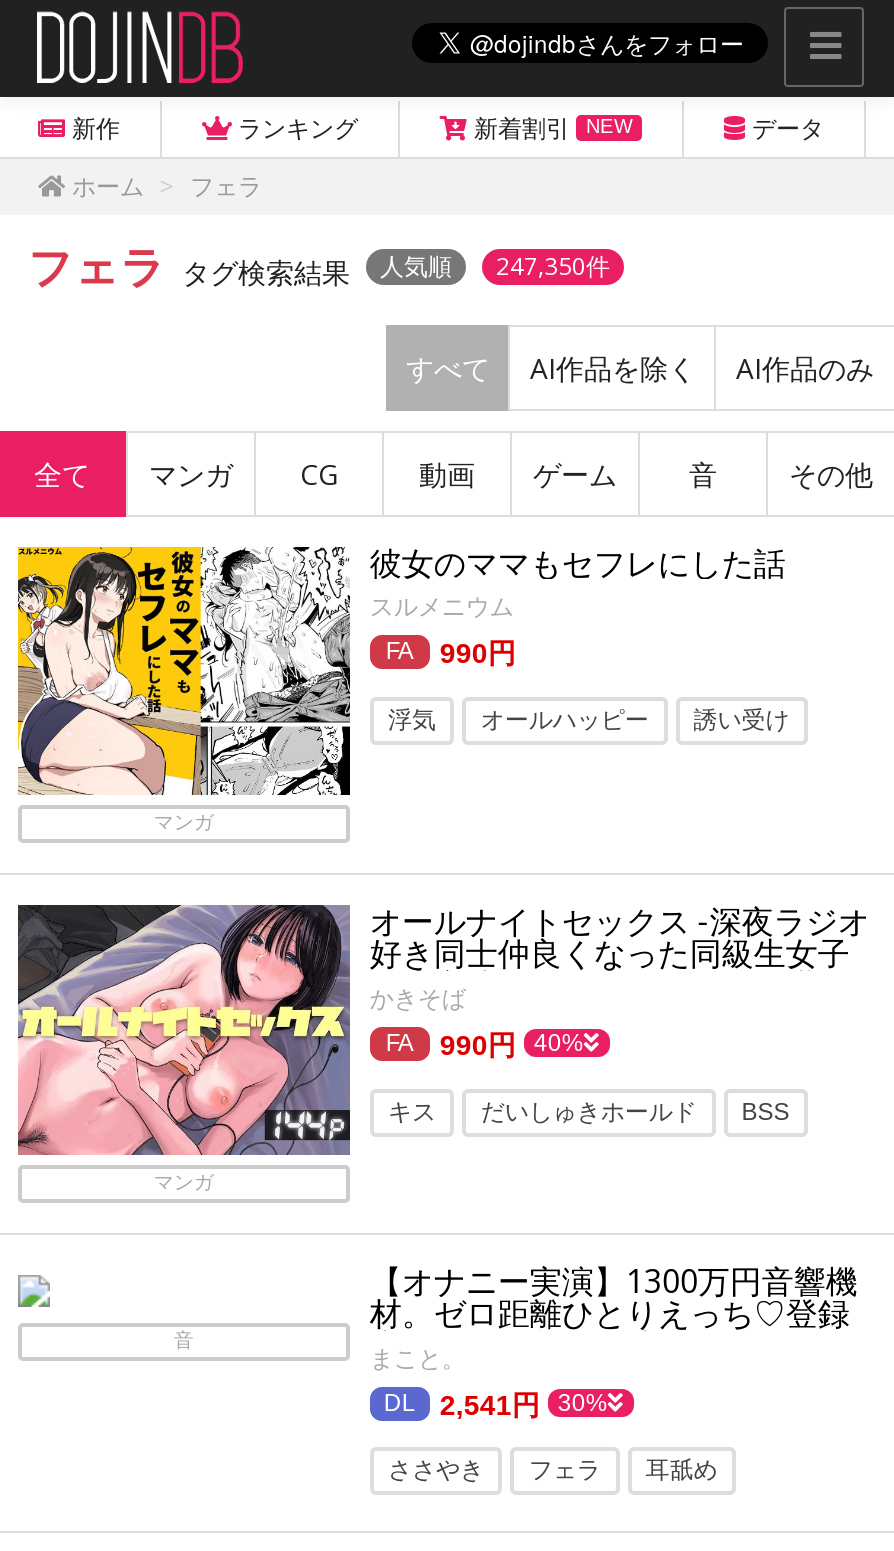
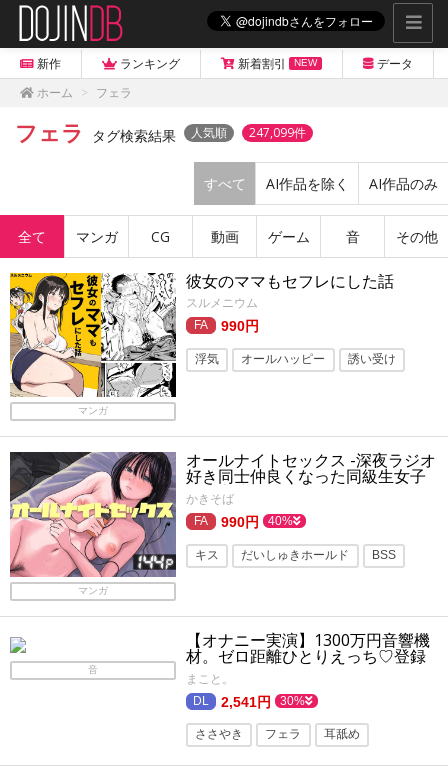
[28,235,610,295] フェラ タグ検索結果 人気順 247,350件 -> [15,117,306,147] フェラ タグ検索結果 人気順 247,099件

